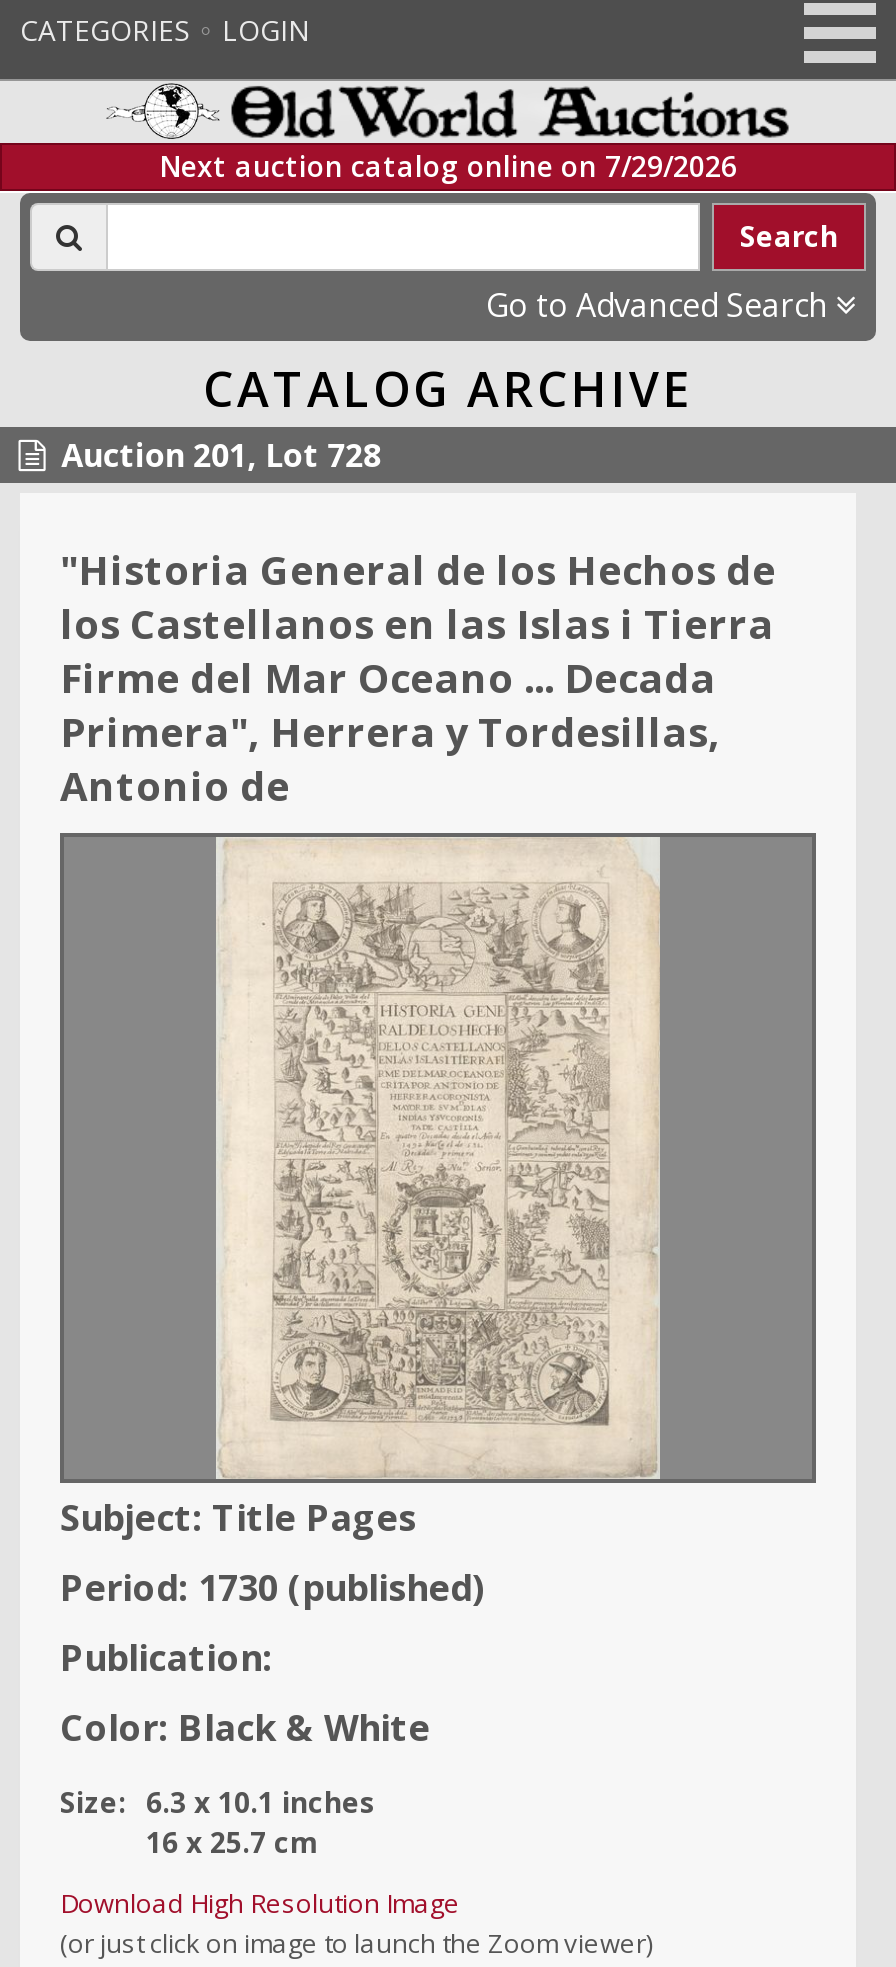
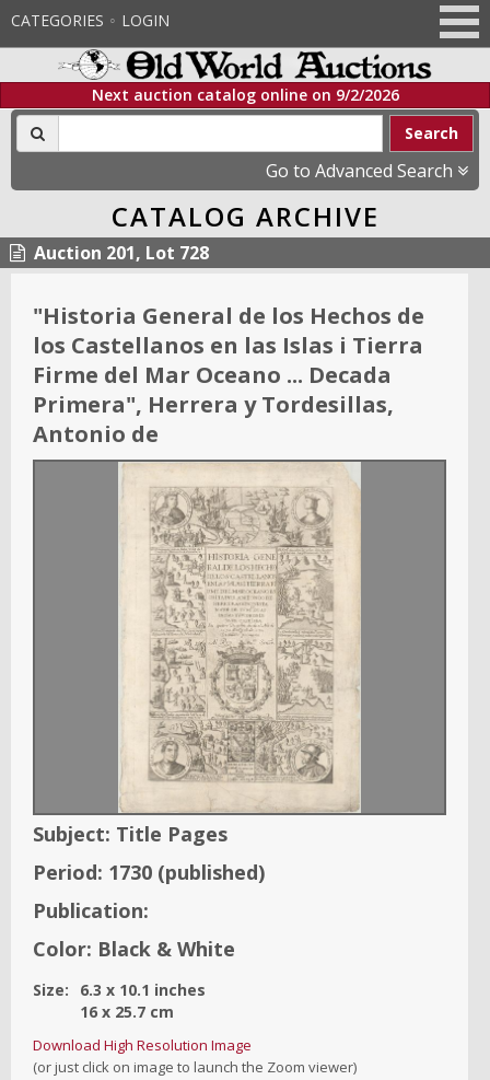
[159,147,737,185] Next auction catalog online on 7/29/2026 -> [91,84,399,105] Next auction catalog online on 9/2/2026

